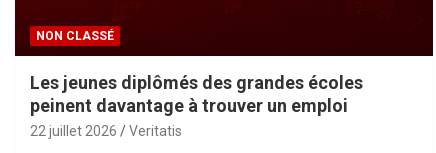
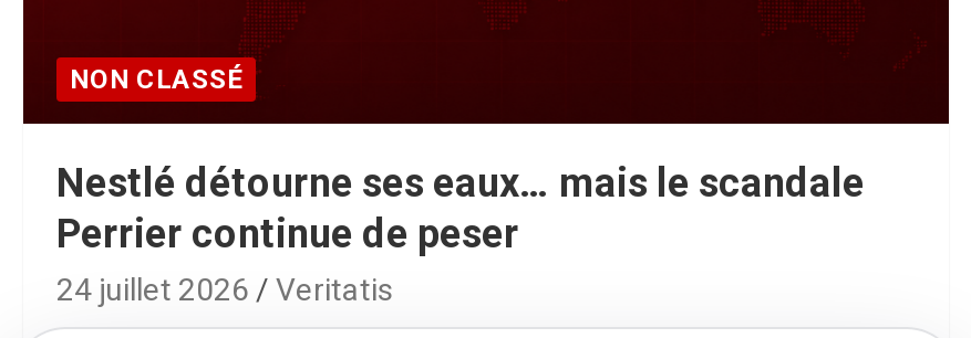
[30,72,363,139] Les jeunes diplômés des grandes écoles | peinent davantage à trouver un emploi | 22 juillet 2026 -> [56,160,865,308] Nestlé détourne ses eaux… mais le scandale | Perrier continue de peser | 24 juillet 2026

